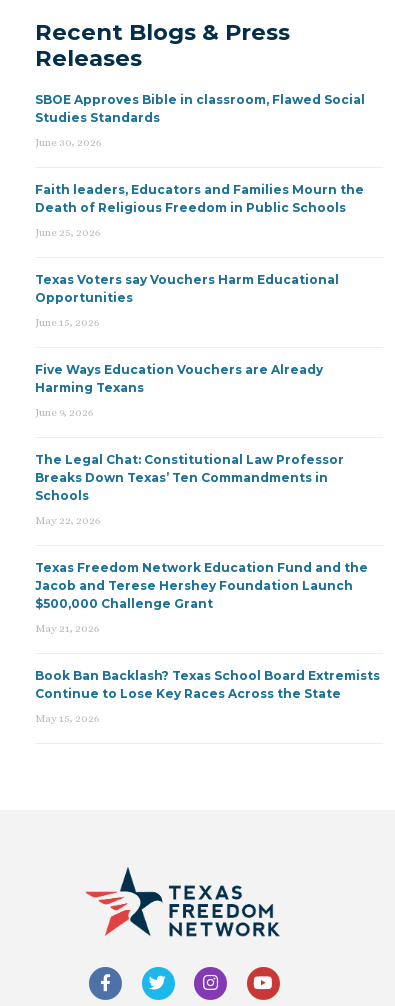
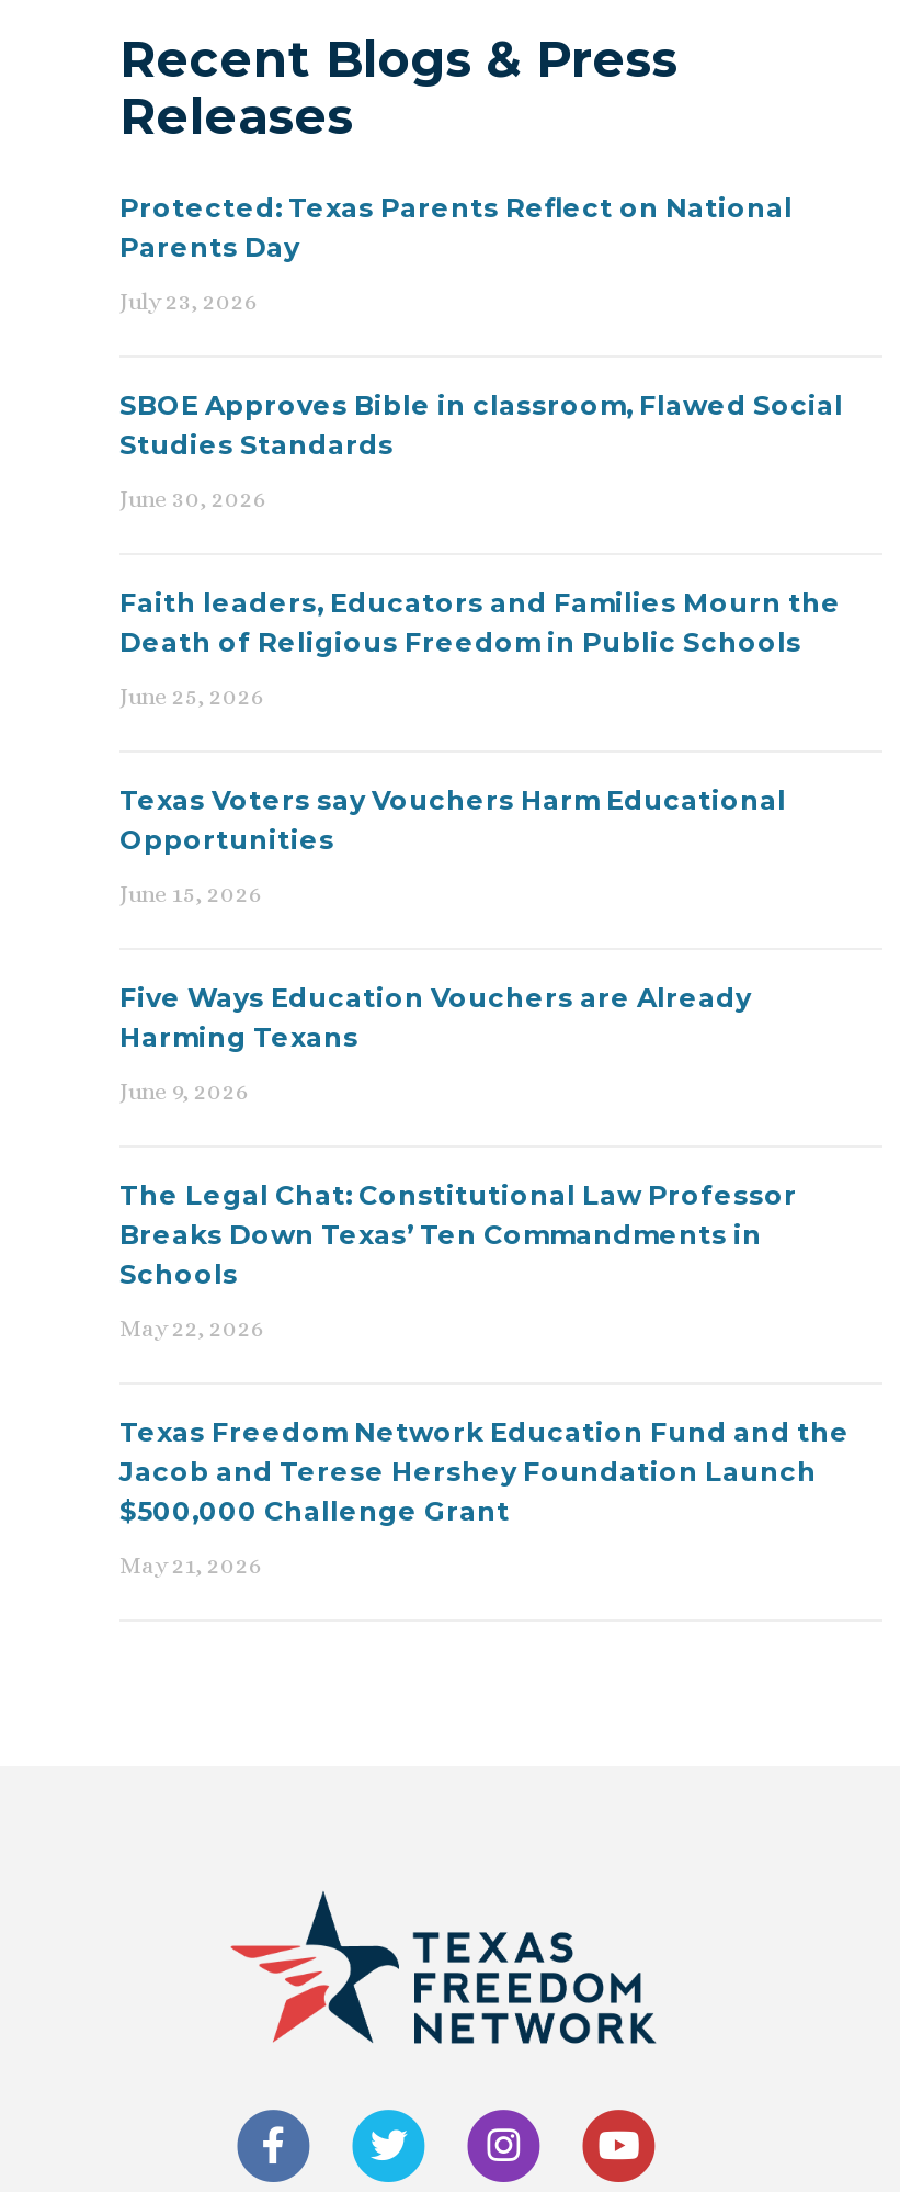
none -> [119,190,793,315] Protected: Texas Parents Reflect on National | Parents Day | July 23, 2026
moved [35,92,368,635] -> [119,388,850,1579]: SBOE Approves Bible in classroom, Flawed Social | Studies Standards | June 30, 2026 | ... | $500,000 Challenge Grant | May 21, 2026
[35,668,380,725] Book Ban Backlash? Texas School Board Extremists | Continue to Lose Key Races Across the State | May 15, 2026 -> none

